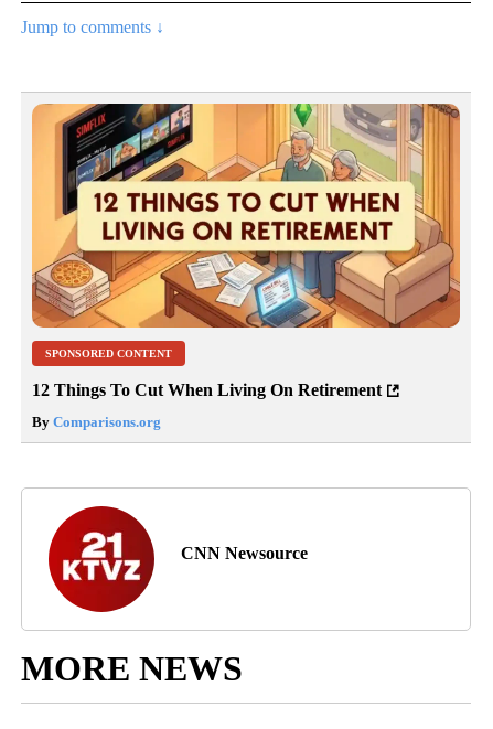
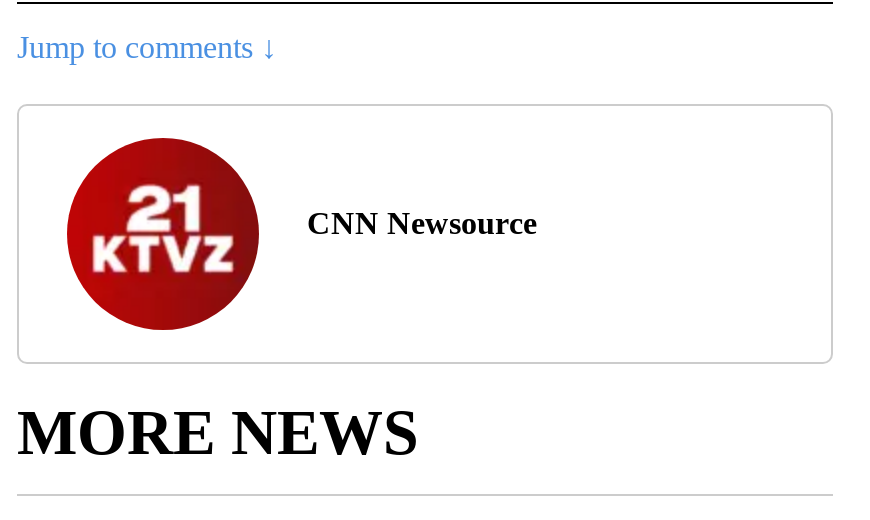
[31,103,461,430] [image] | SPONSORED CONTENT | 12 Things To Cut When Living On Retirement | By Comparisons.org -> none

